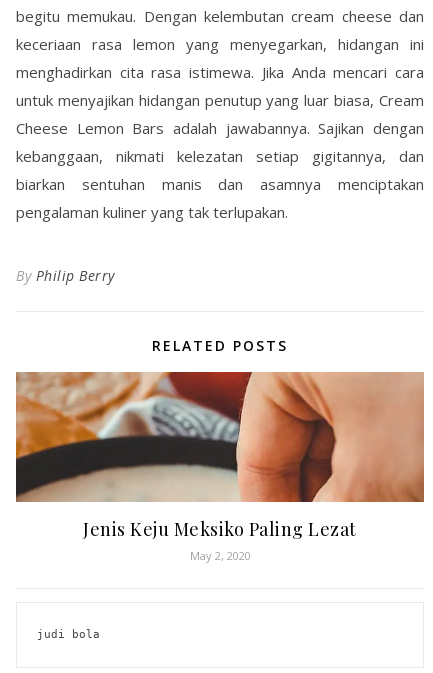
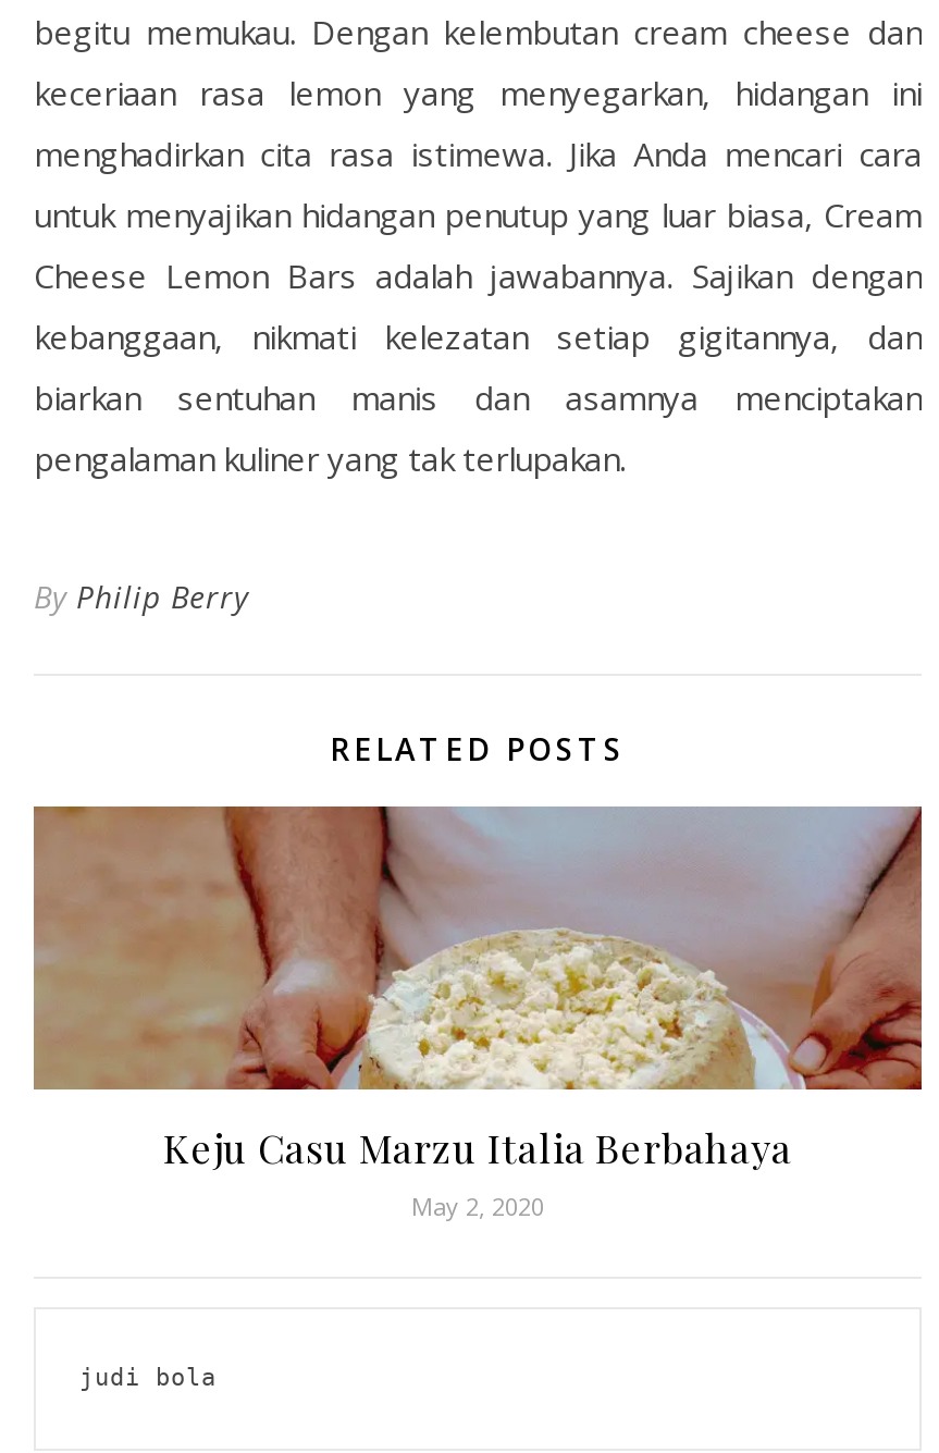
[15,371,424,541] [image] | Jenis Keju Meksiko Paling Lezat -> [32,804,924,1174] [image] | Keju Casu Marzu Italia Berbahaya

